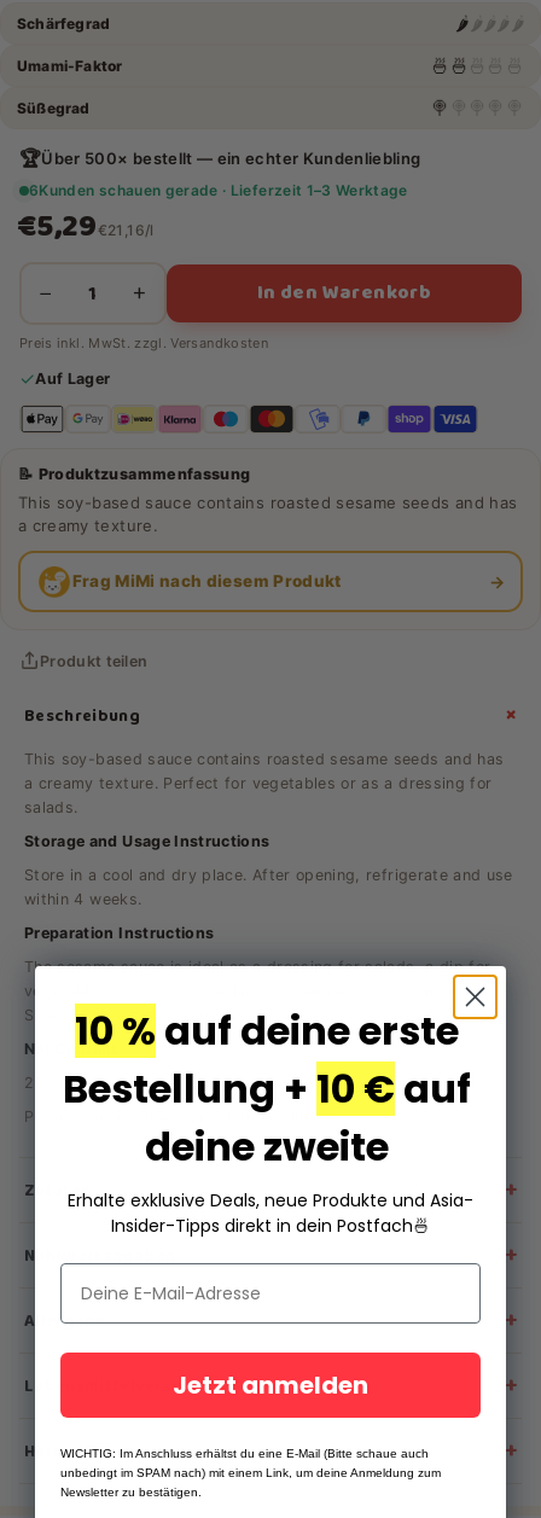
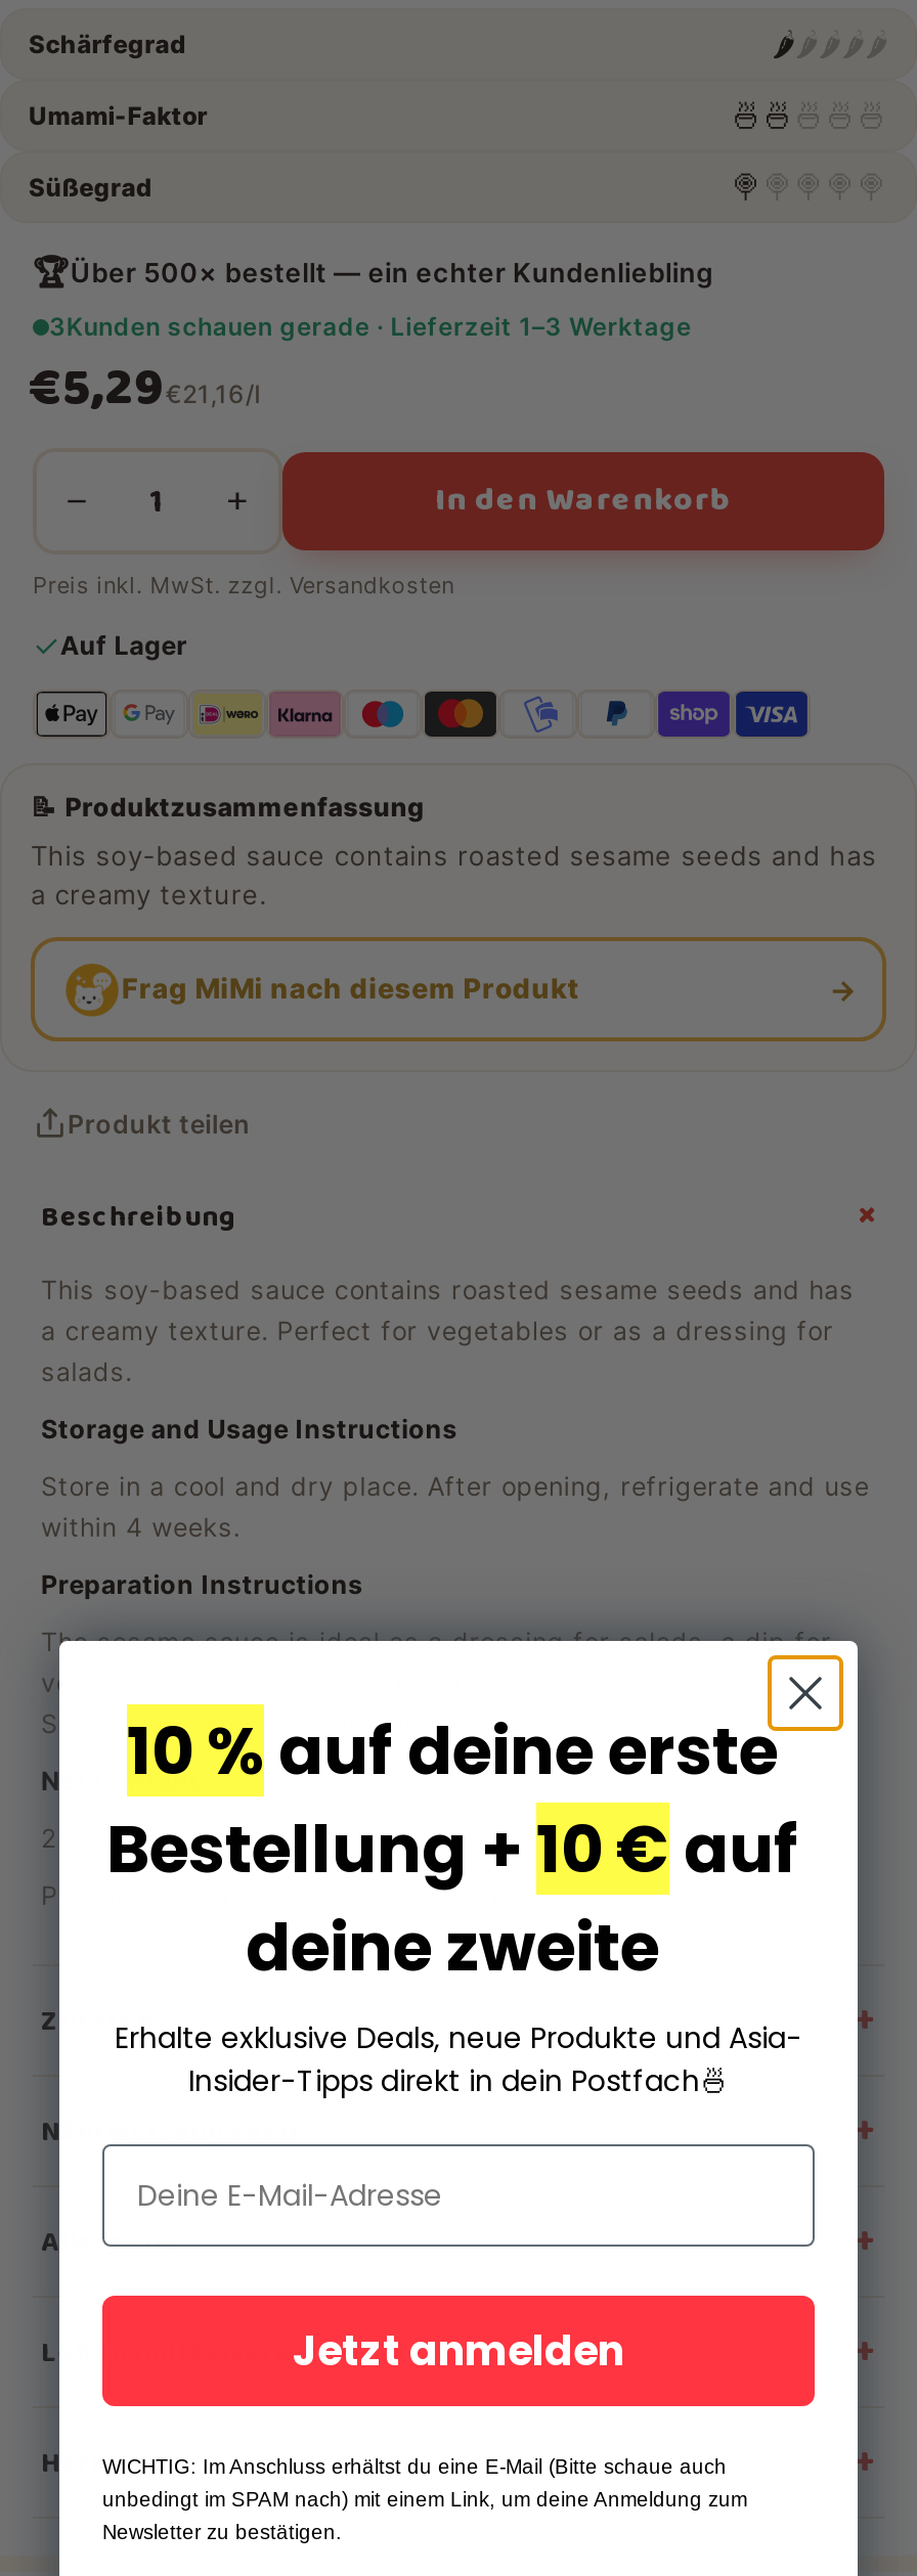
[29,181,408,200] 6Kunden schauen gerade · Lieferzeit 1–3 Werktage -> [49,311,691,342] 3Kunden schauen gerade · Lieferzeit 1–3 Werktage

